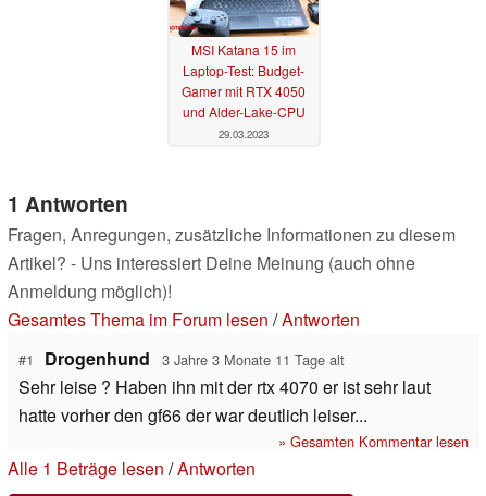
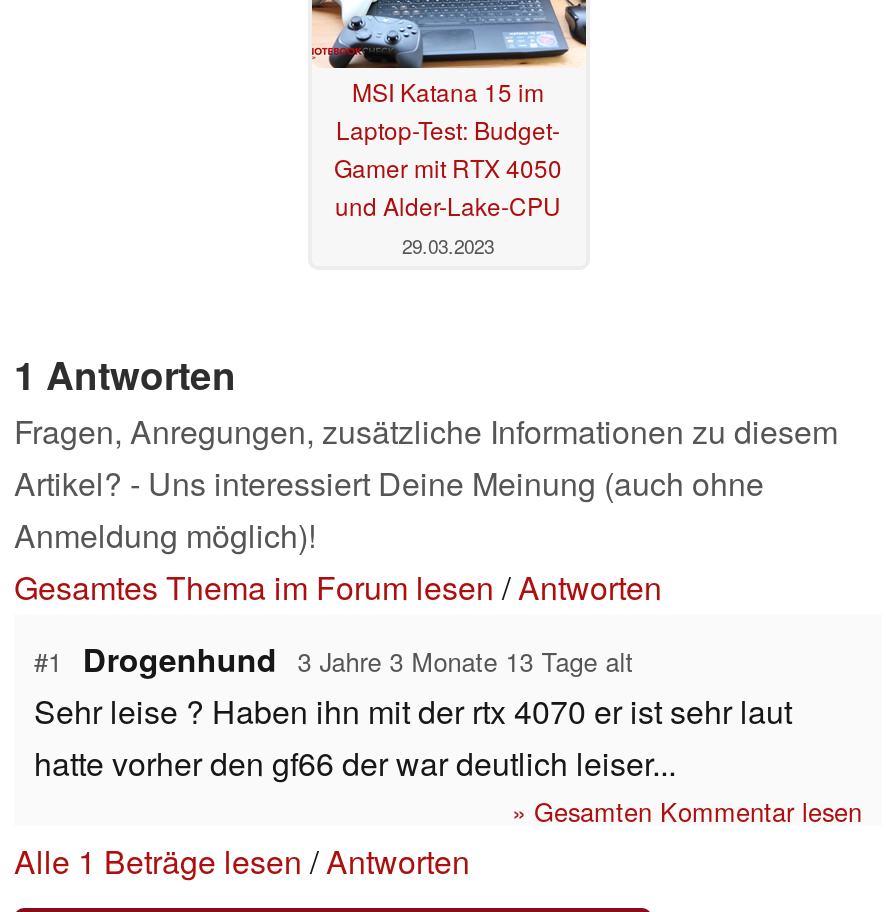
[18,345,344,370] #1 Drogenhund 3 Jahre 3 Monate 11 Tage alt -> [34,635,634,681] #1 Drogenhund 3 Jahre 3 Monate 13 Tage alt

